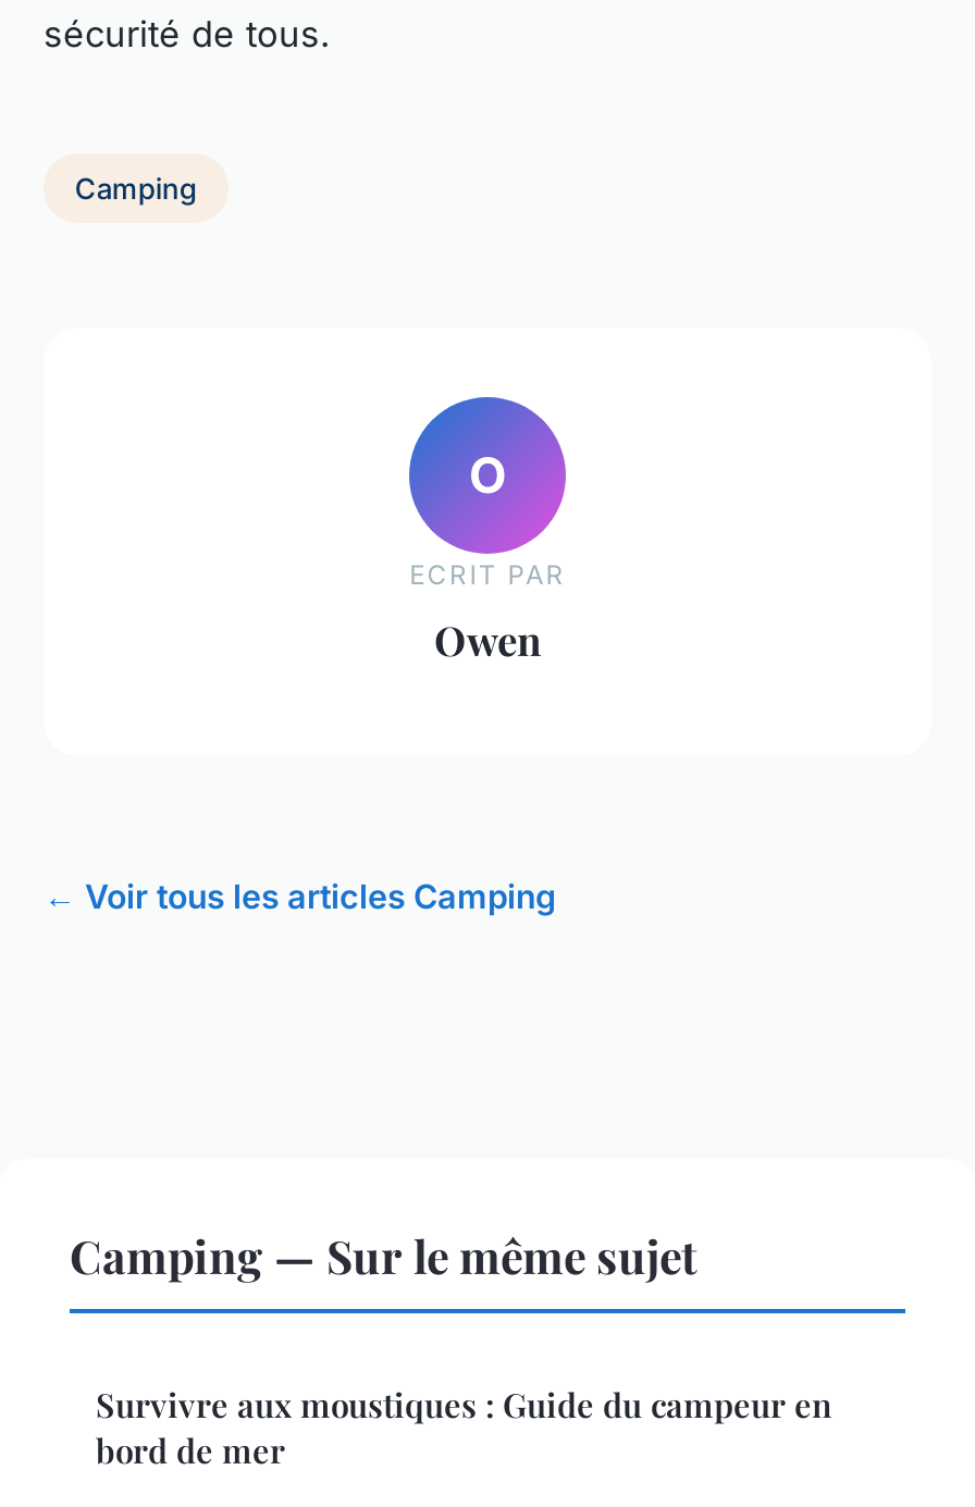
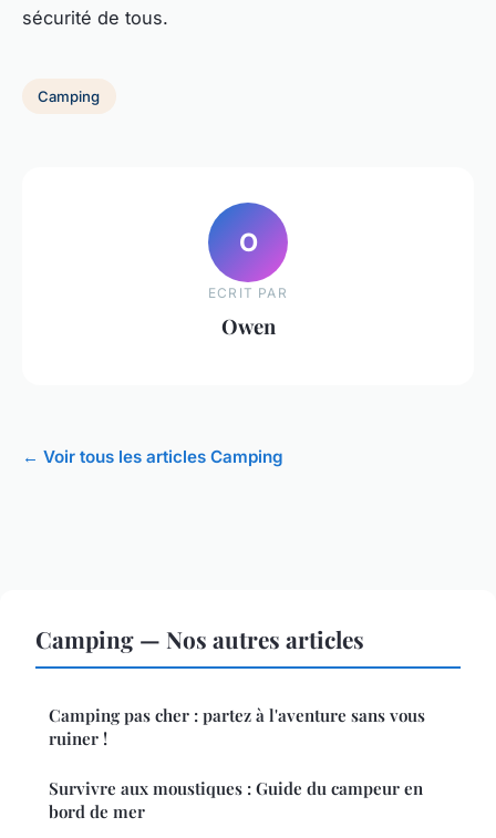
[70,1224,696,1285] Camping — Sur le même sujet -> [35,623,425,750] Camping — Nos autres articles | Camping pas cher : partez à l'aventure sans vous | ruiner !

